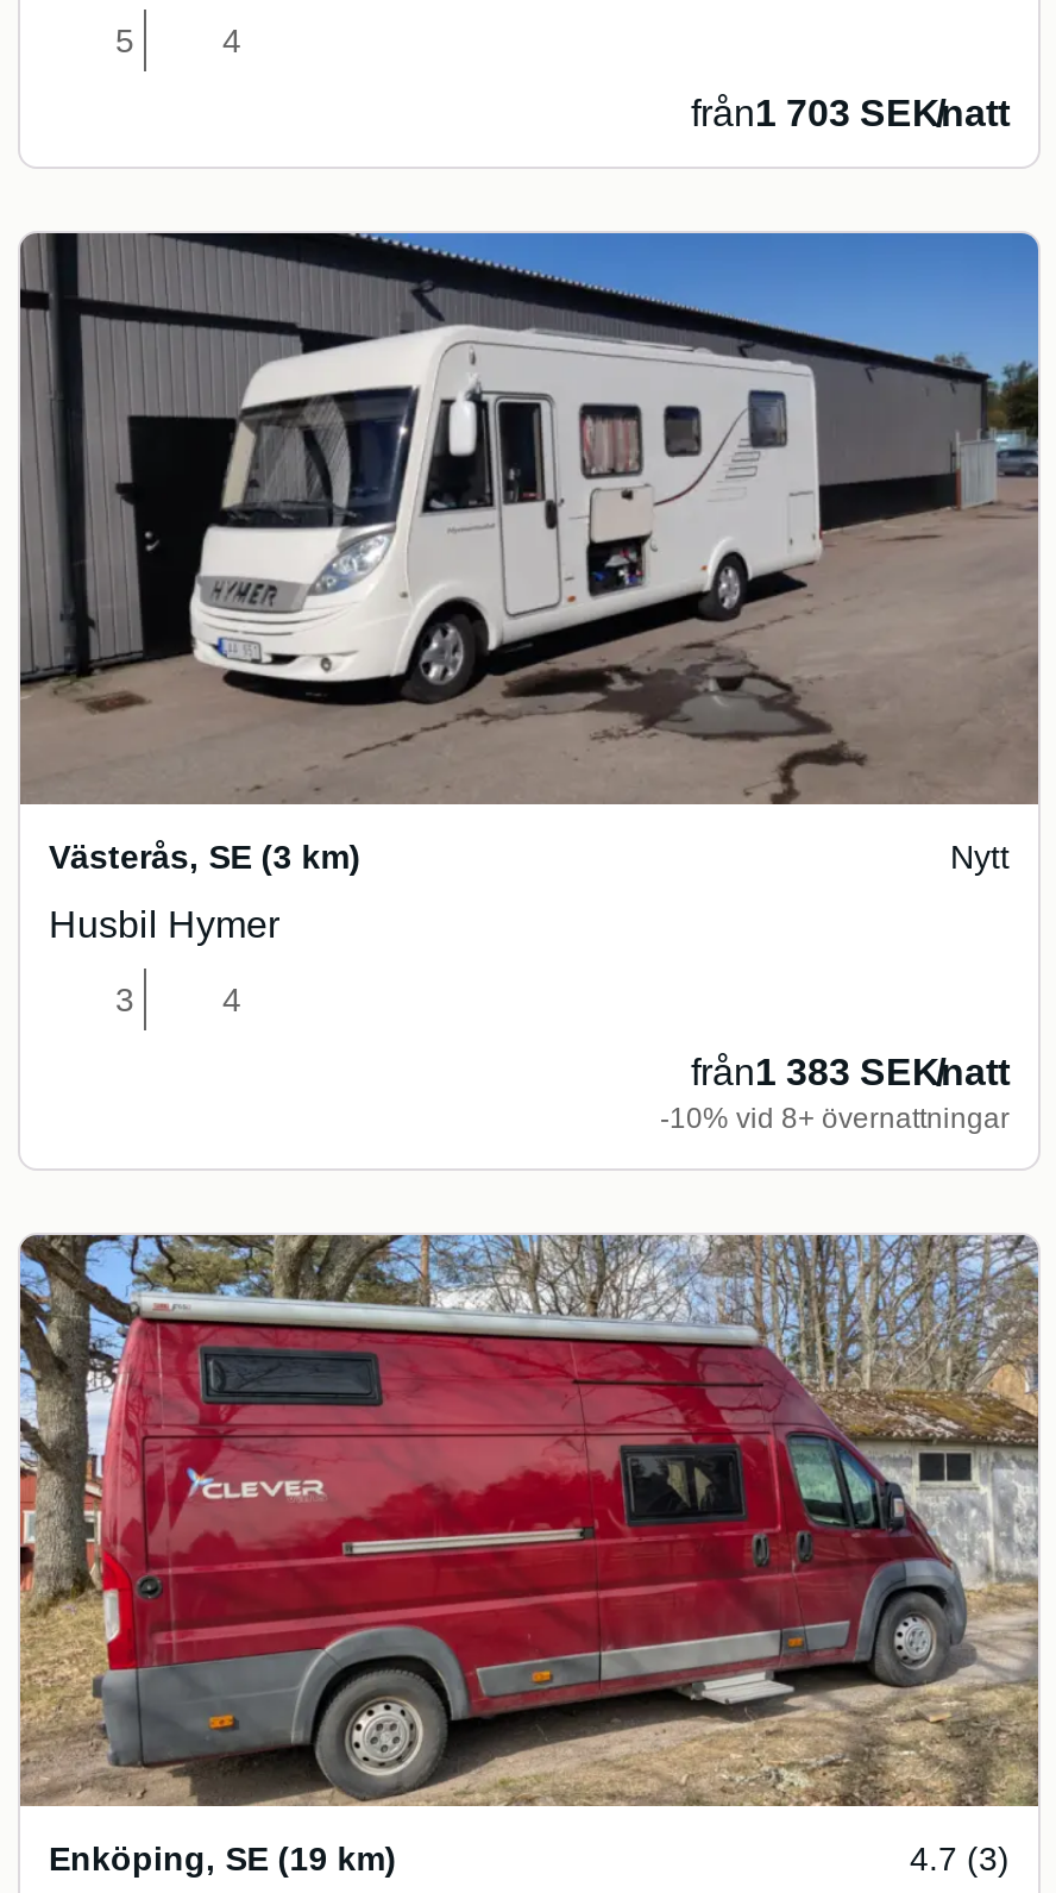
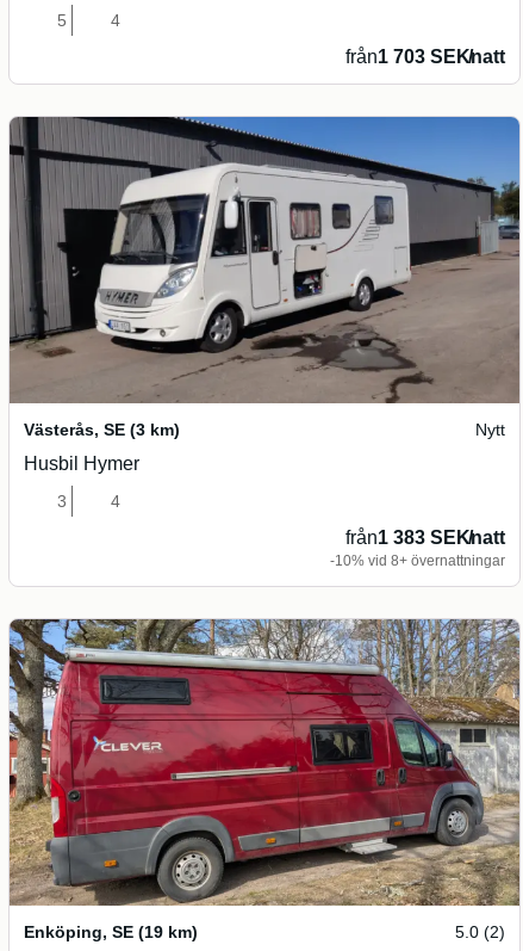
[910,1839,1010,1878] 4.7 (3) -> [455,922,505,941] 5.0 (2)

